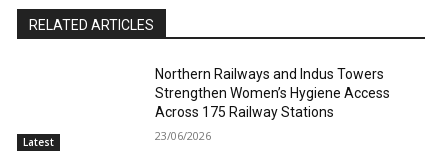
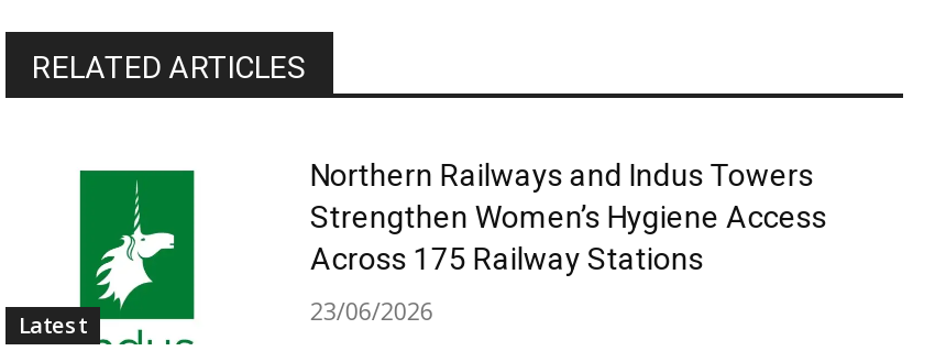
none -> [78,168,197,347] [image]

